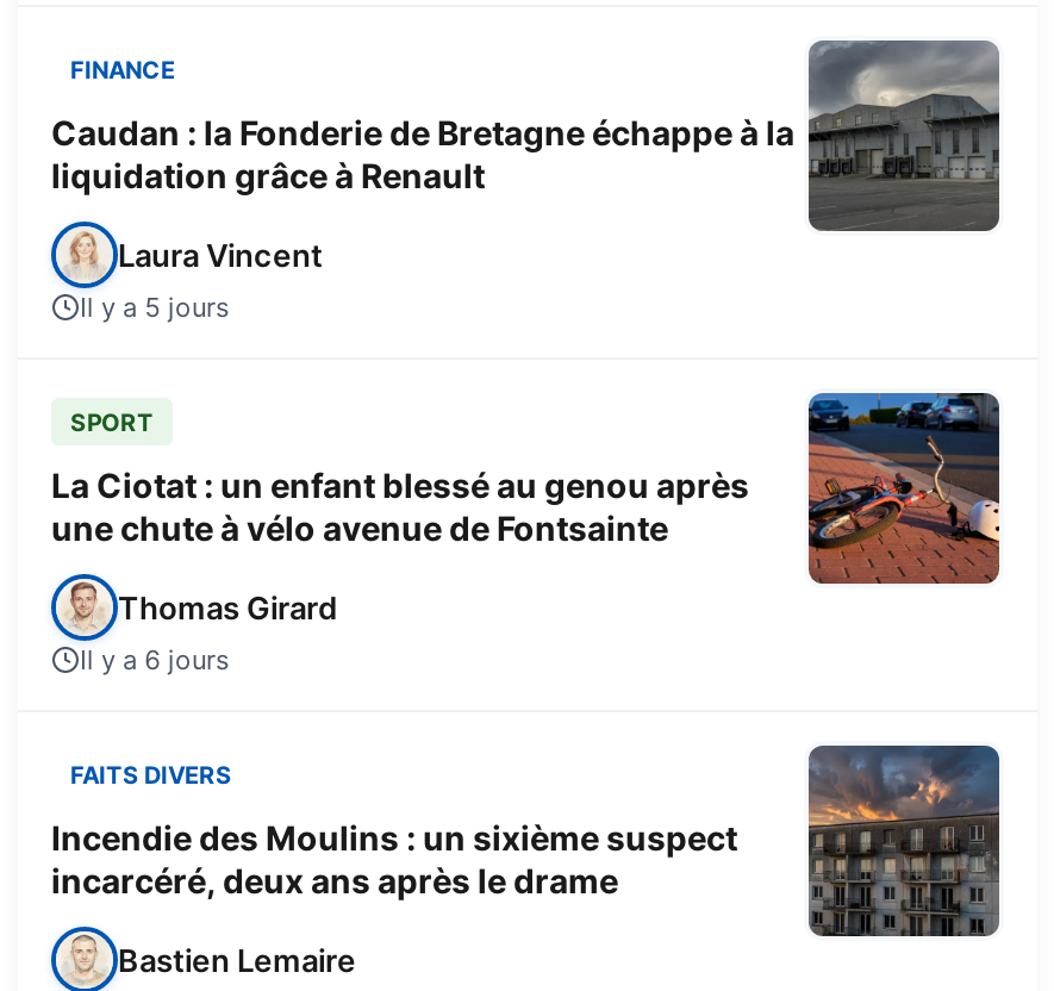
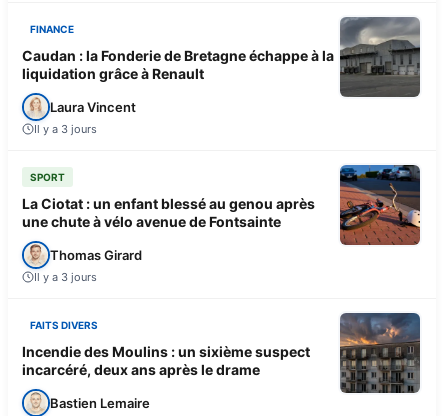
[80,290,230,323] Il y a 5 jours -> [34,122,97,136] Il y a 3 jours
[80,642,230,676] Il y a 6 jours -> [34,270,97,284] Il y a 3 jours

